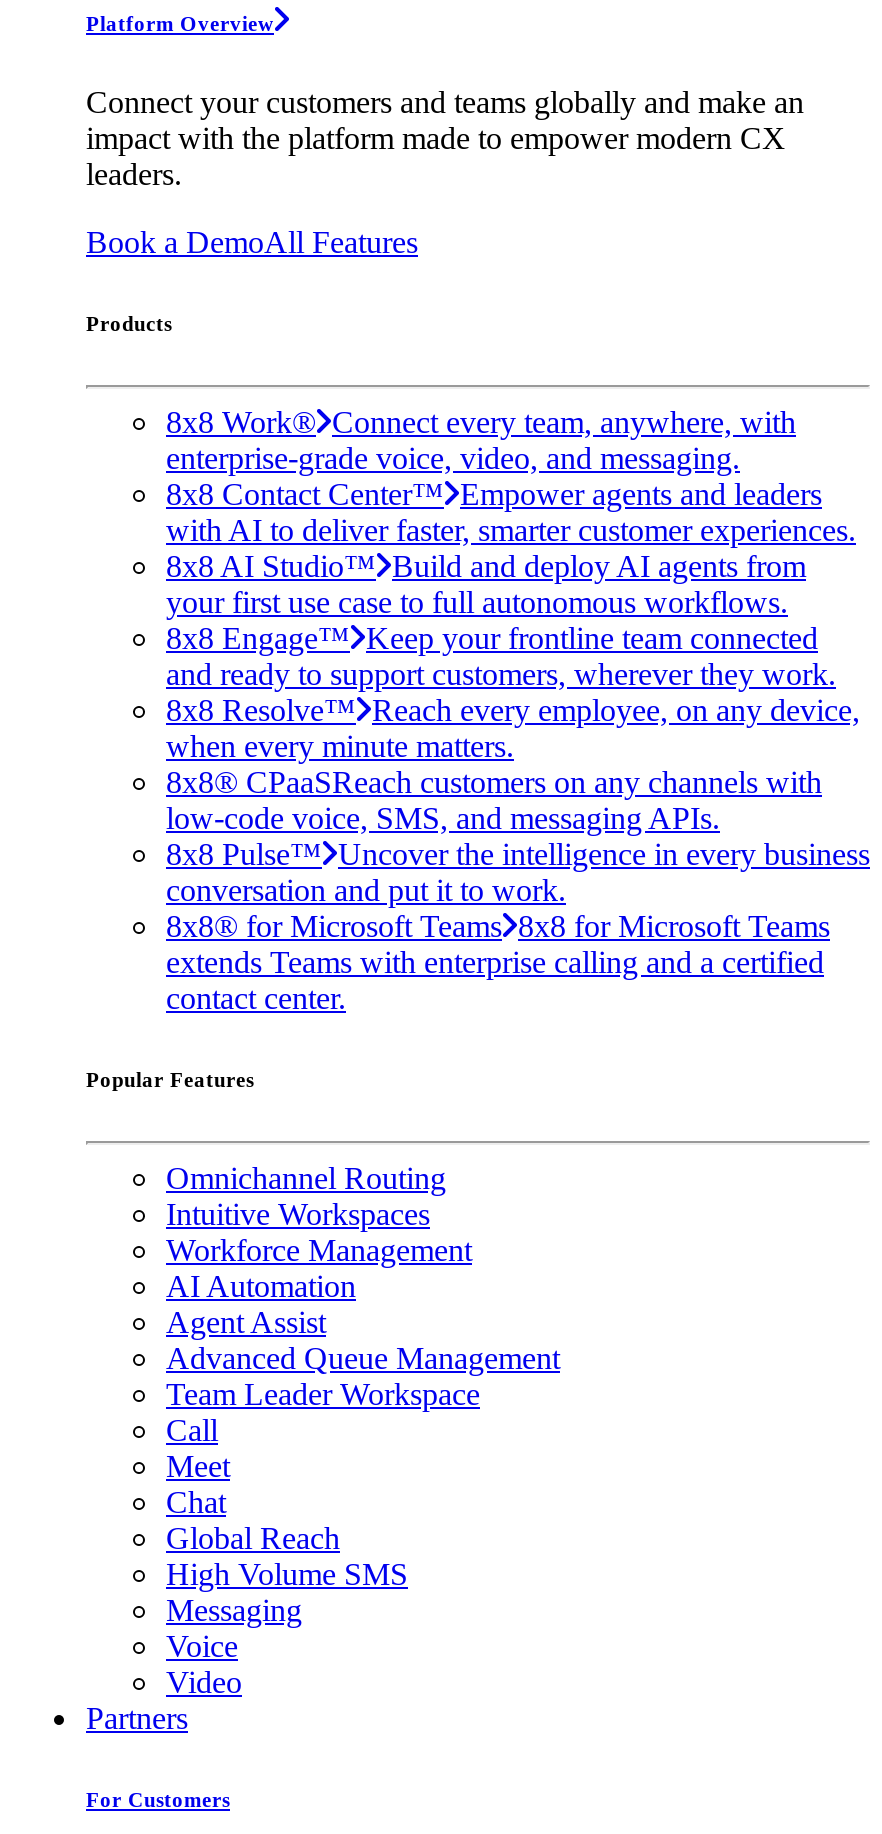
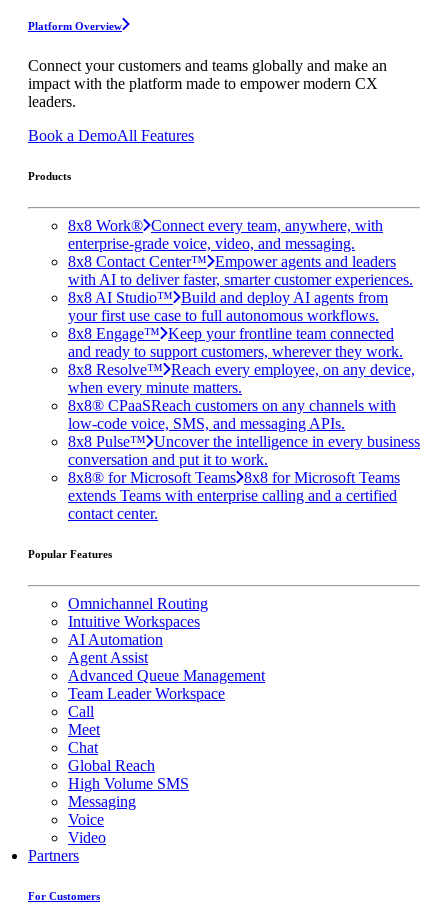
[166,1232,472,1266] Workforce Management -> none

